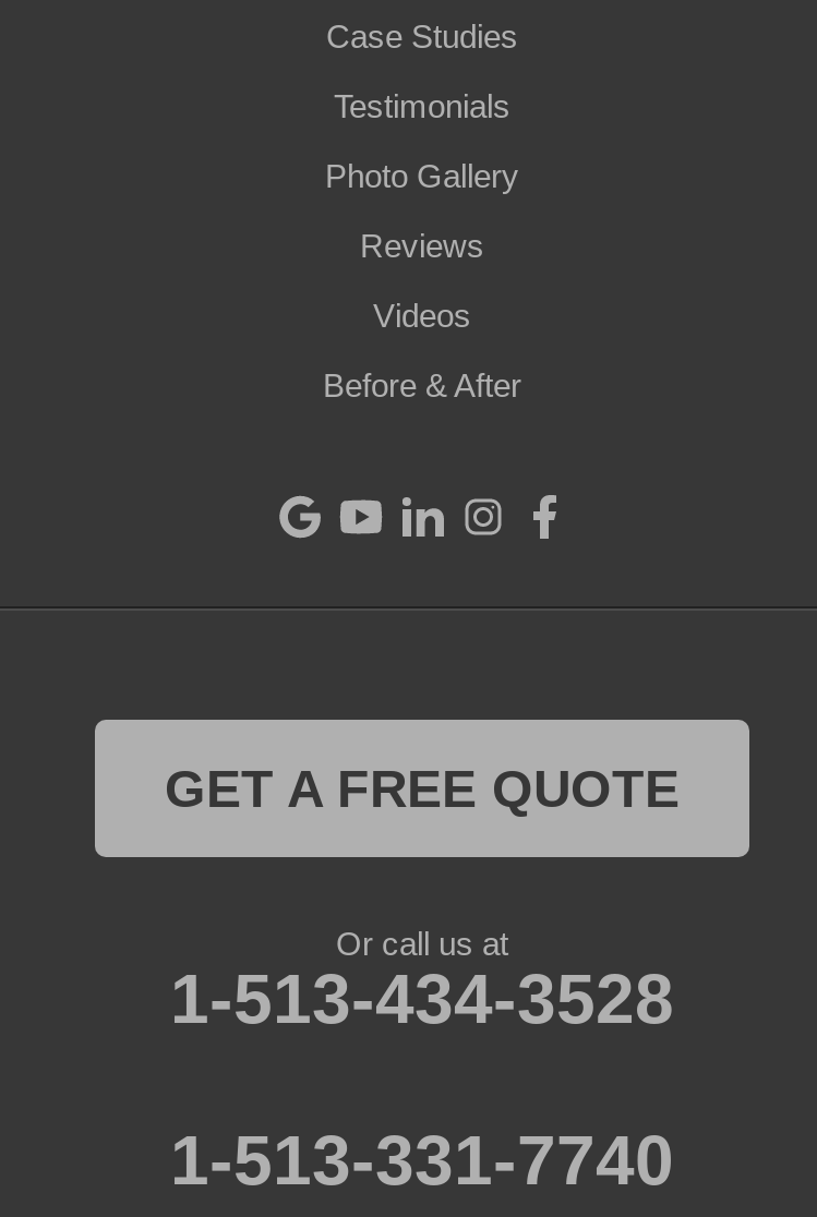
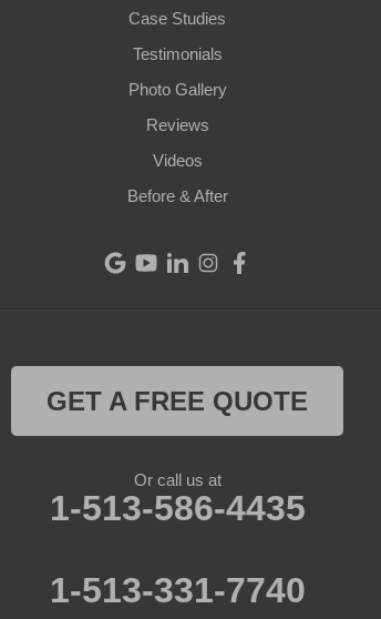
[170,959,674,1038] 1-513-434-3528 -> [49,488,305,528] 1-513-586-4435

